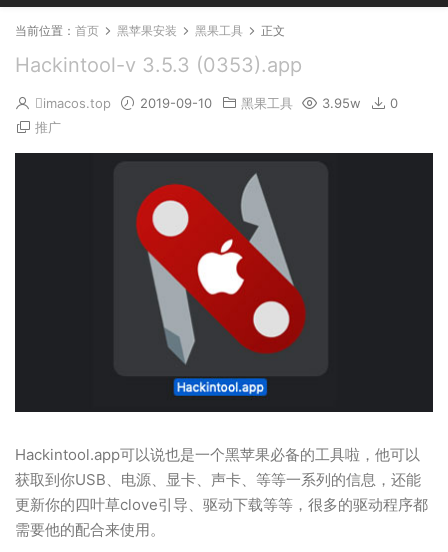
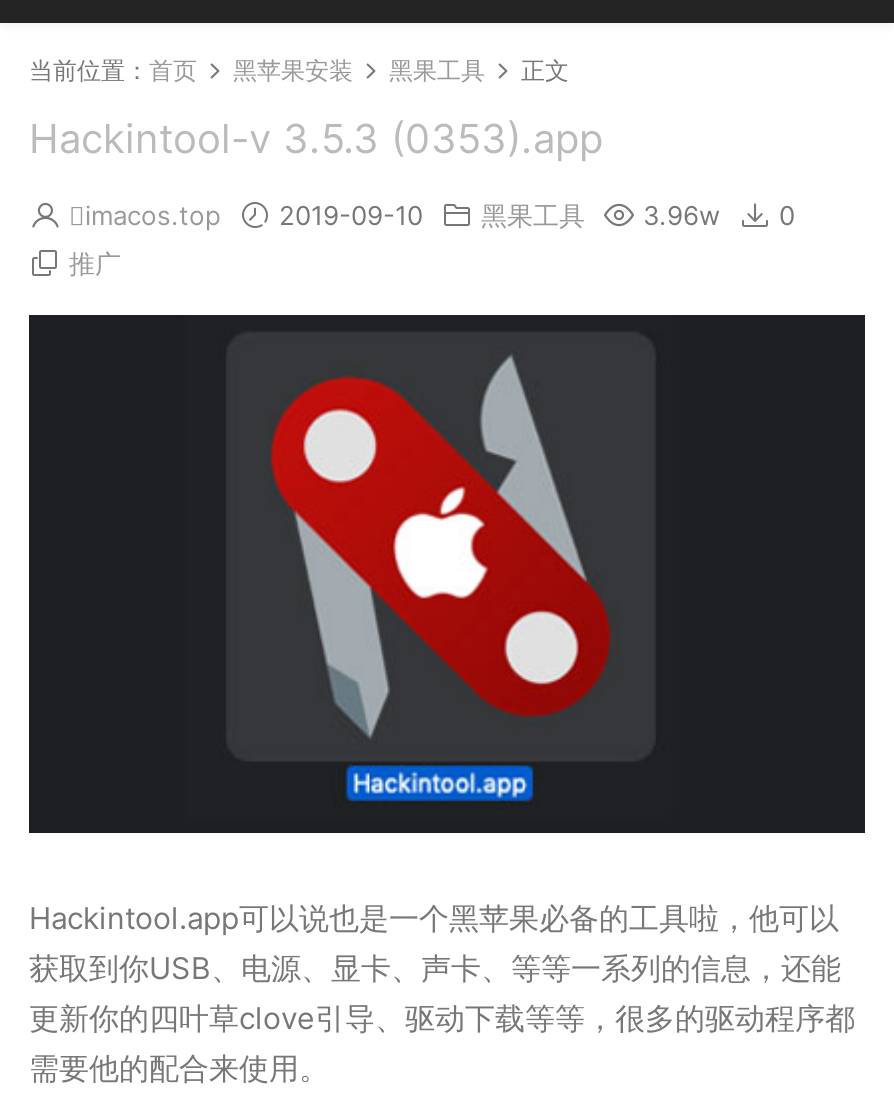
[318,95,361,111] 3.95w -> [635,199,721,231] 3.96w

